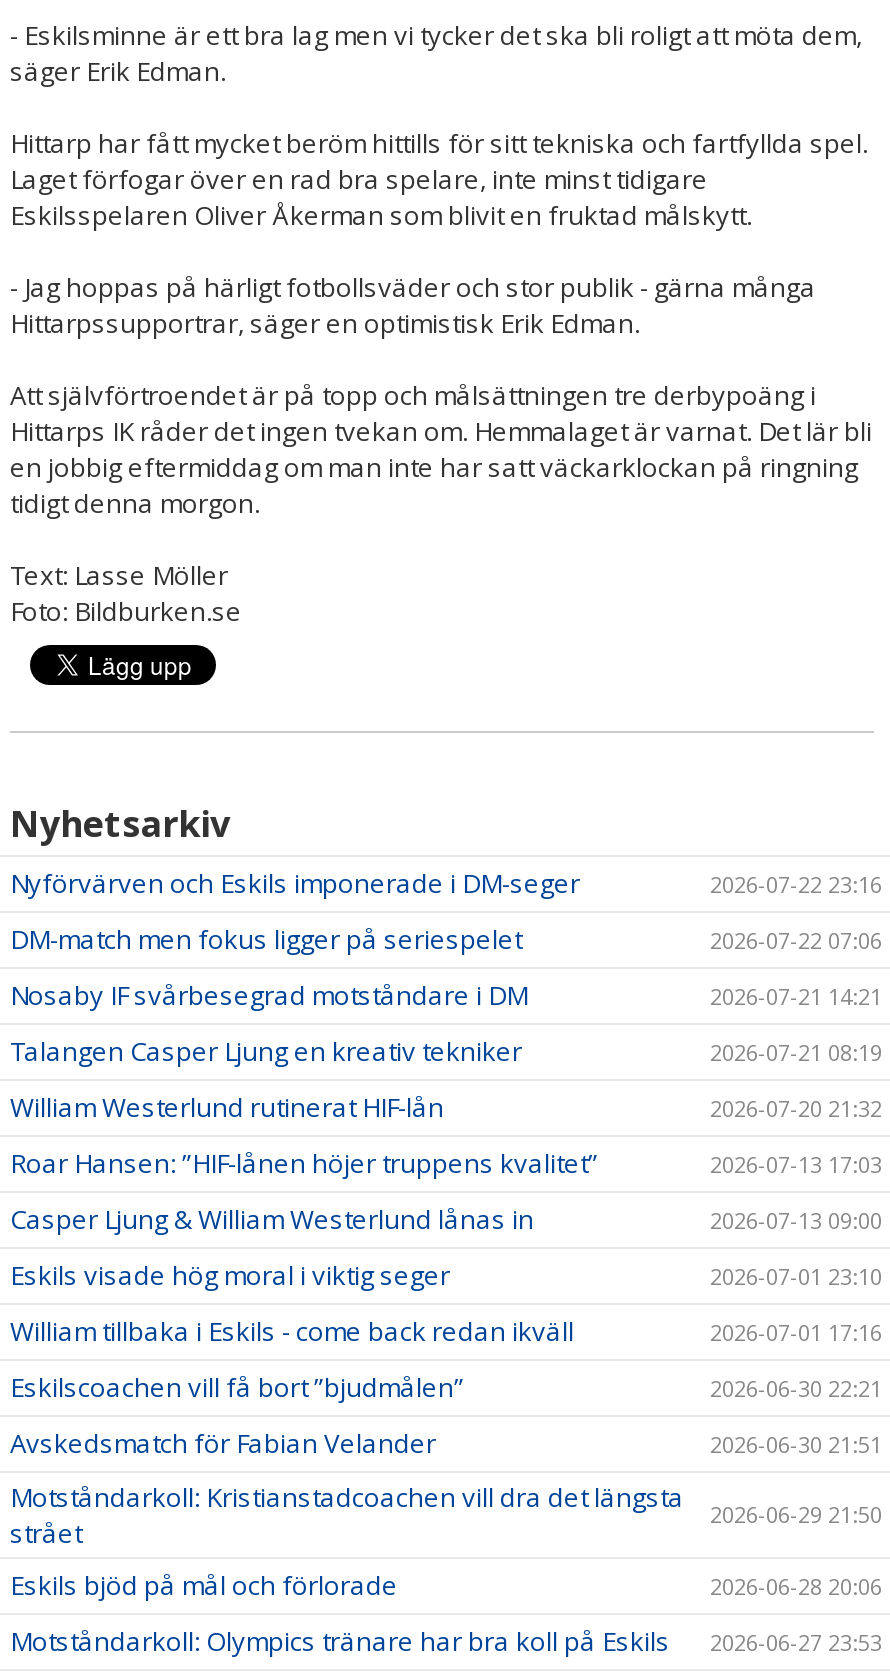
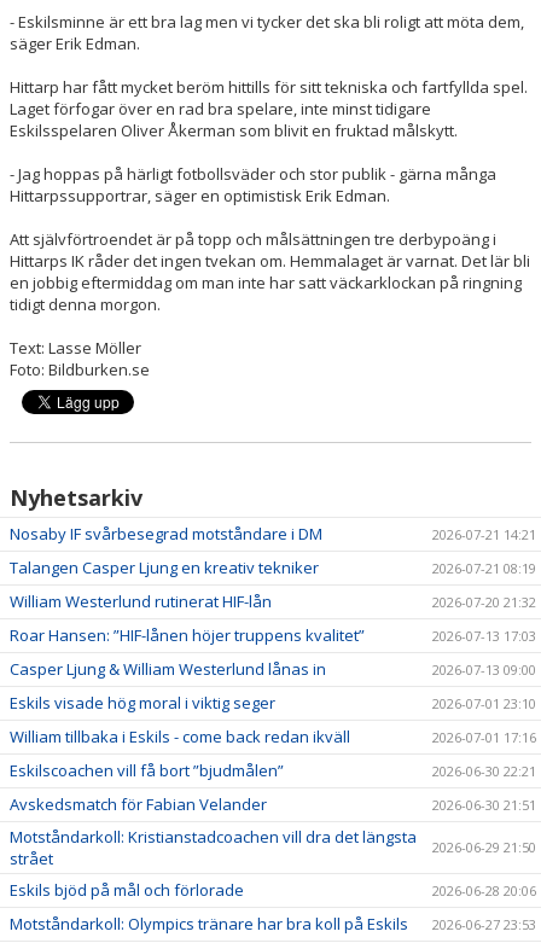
[10,865,882,957] Nyförvärven och Eskils imponerade i DM-seger | 2026-07-22 23:16 | DM-match men fokus ligger på seriespelet | 2026-07-22 07:06 -> none

